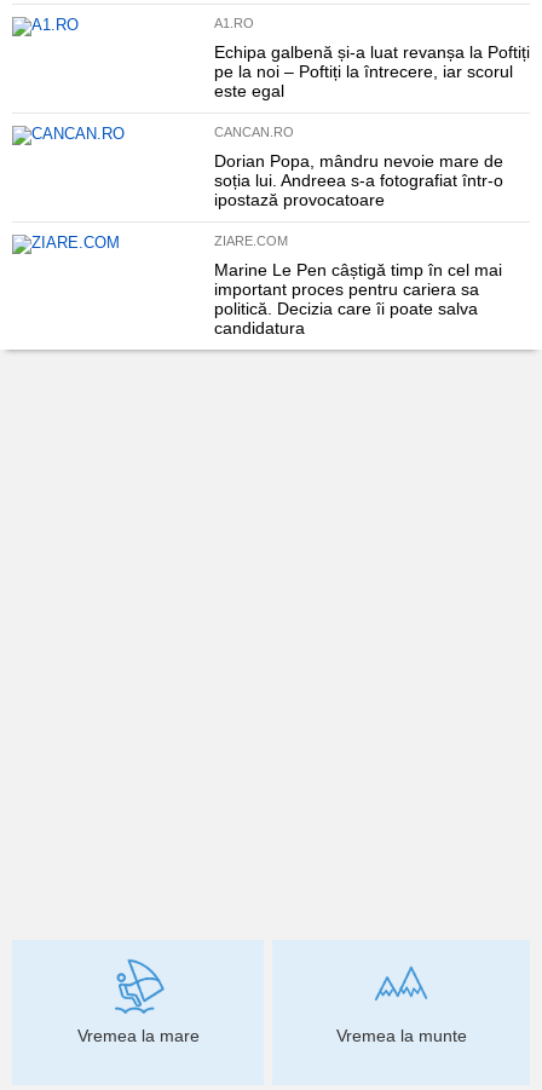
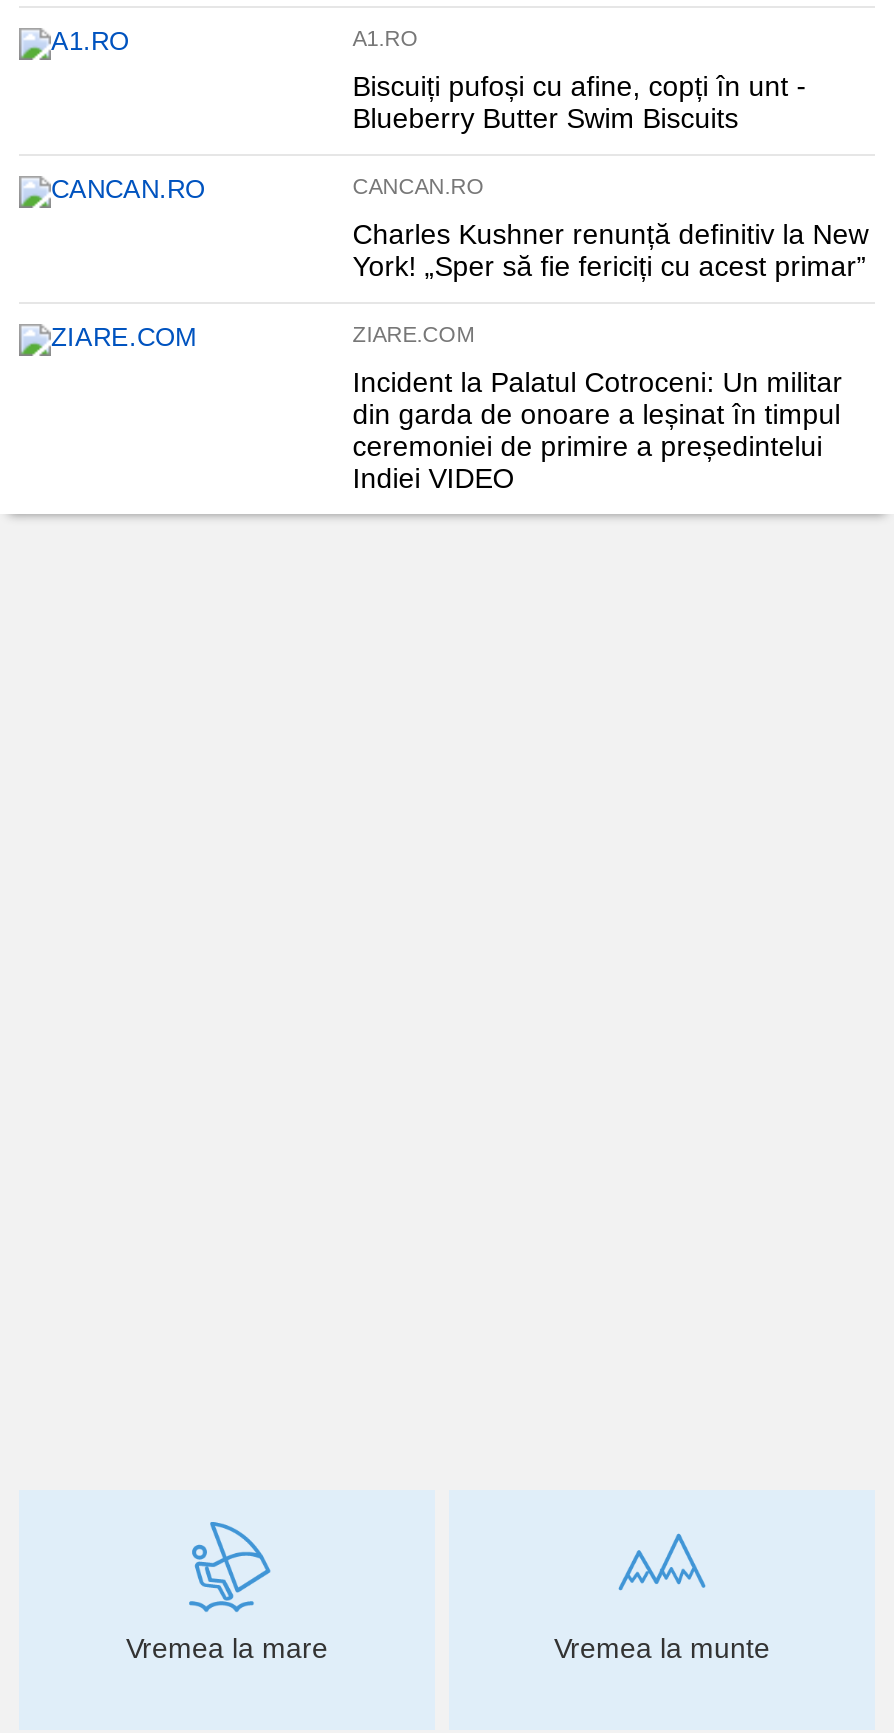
[214,42,530,100] Echipa galbenă și-a luat revanșa la Poftiți | pe la noi – Poftiți la întrecere, iar scorul | este egal -> [353,70,807,134] Biscuiți pufoși cu afine, copți în unt - | Blueberry Butter Swim Biscuits
[214,151,503,209] Dorian Popa, mândru nevoie mare de | soția lui. Andreea s-a fotografiat într-o | ipostază provocatoare -> [353,218,869,282] Charles Kushner renunță definitiv la New | York! „Sper să fie fericiți cu acest primar”
[214,260,502,338] Marine Le Pen câștigă timp în cel mai | important proces pentru cariera sa | politică. Decizia care îi poate salva | candidatura -> [353,366,843,494] Incident la Palatul Cotroceni: Un militar | din garda de onoare a leșinat în timpul | ceremoniei de primire a președintelui | Indiei VIDEO

